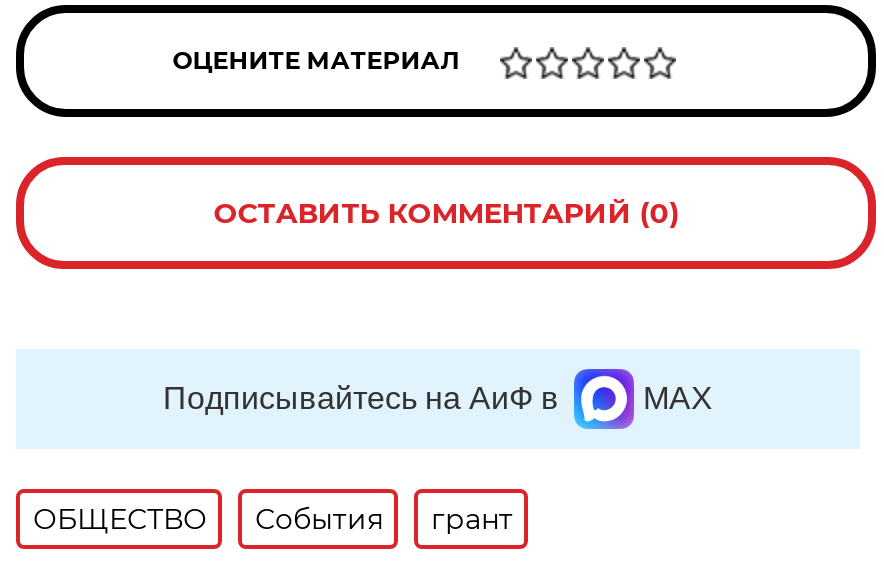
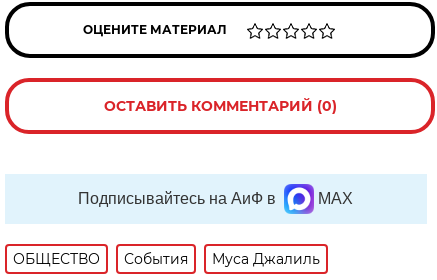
[431,501,513,537] грант -> [212,250,320,268] Муса Джалиль

